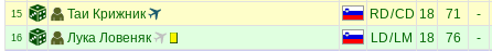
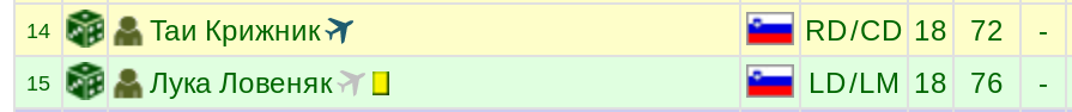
[10,9,22,20] 15 -> [26,19,50,43] 14
[445,7,461,22] 71 -> [970,14,1004,48] 72
[10,33,22,43] 16 -> [26,71,50,95] 15

